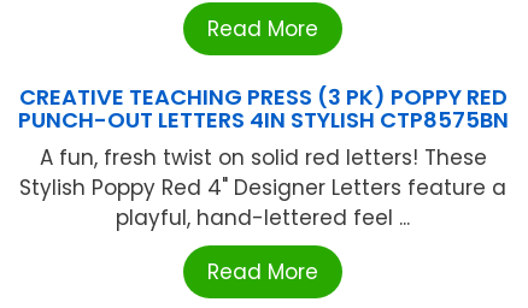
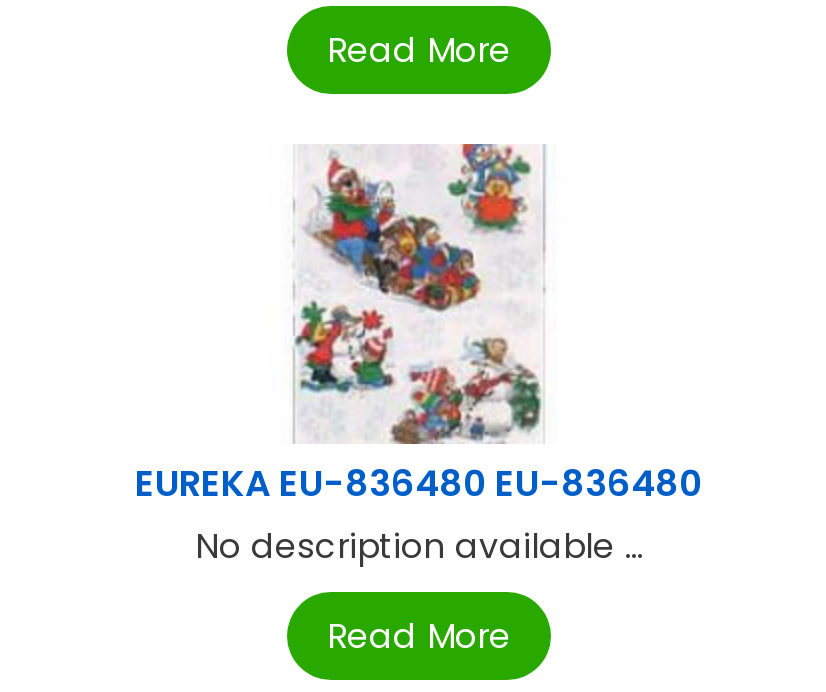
[17,82,508,232] CREATIVE TEACHING PRESS (3 PK) POPPY RED | PUNCH-OUT LETTERS 4IN STYLISH CTP8575BN | A fun, fresh twist on solid red letters! These | Stylish Poppy Red 4" Designer Letters feature a | playful, hand-lettered feel ... -> [135,458,703,570] EUREKA EU-836480 EU-836480 | No description available ...

